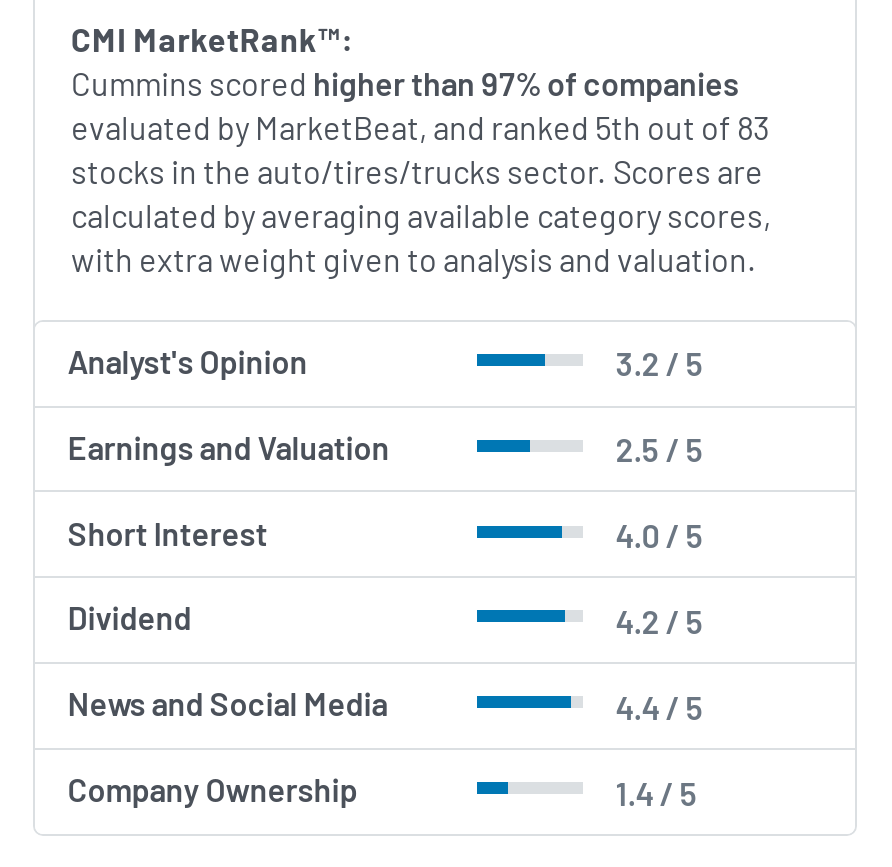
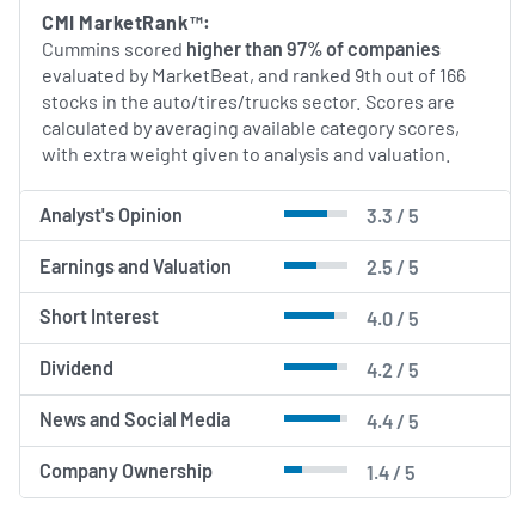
[71,107,769,145] evaluated by MarketBeat, and ranked 5th out of 83 -> [42,63,466,85] evaluated by MarketBeat, and ranked 9th out of 166
[615,345,703,383] 3.2 / 5 -> [367,205,419,227] 3.3 / 5

